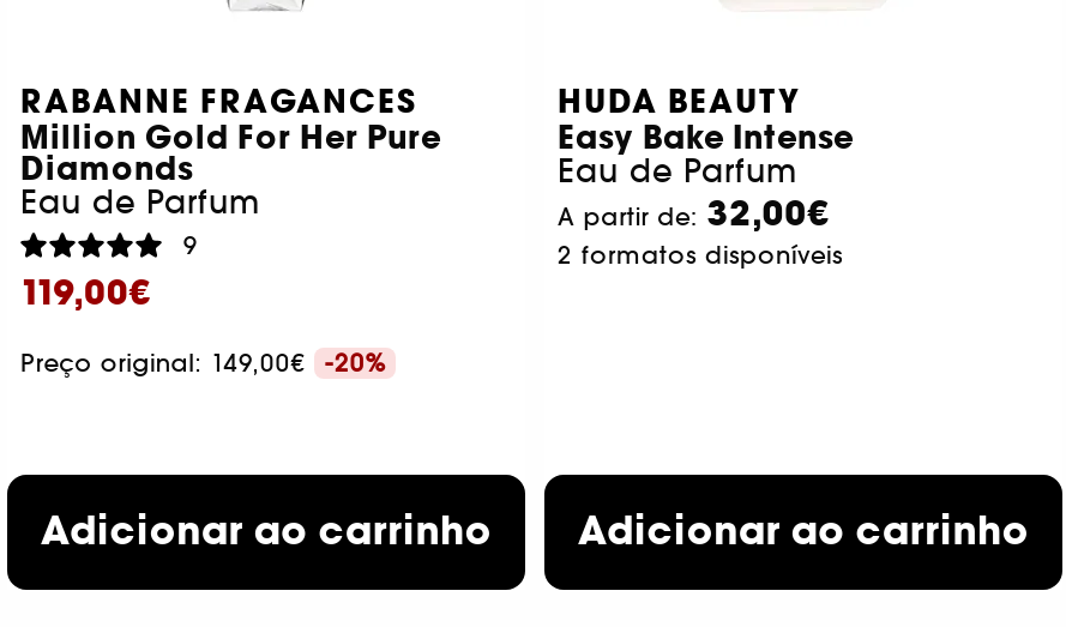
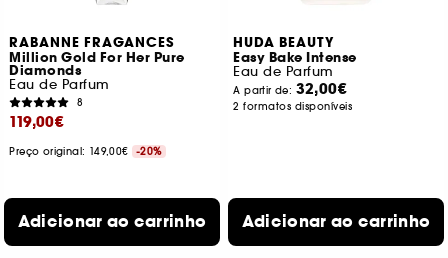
[183,229,199,260] 9 -> [77,95,84,108] 8

